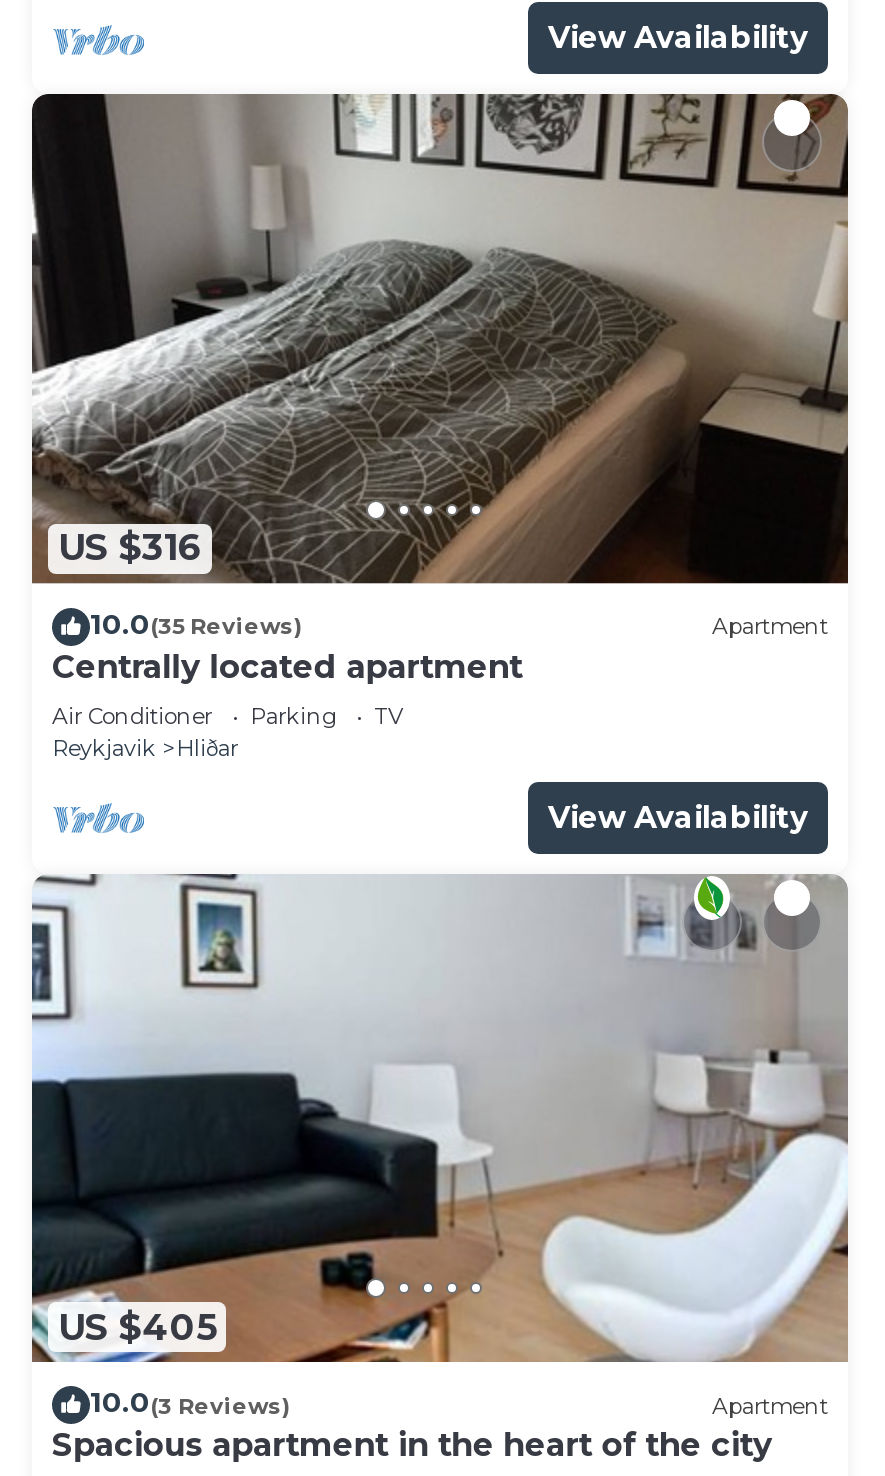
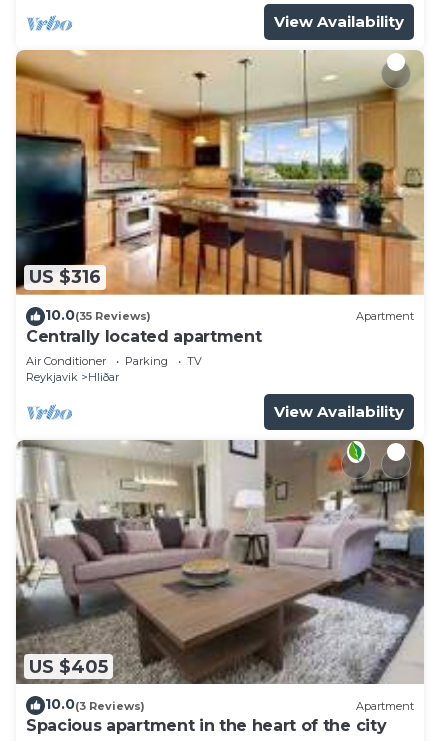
[30,92,850,586] [image] -> [15,50,424,296] [image]
[30,874,848,1364] [image] -> [15,440,425,685] [image]

